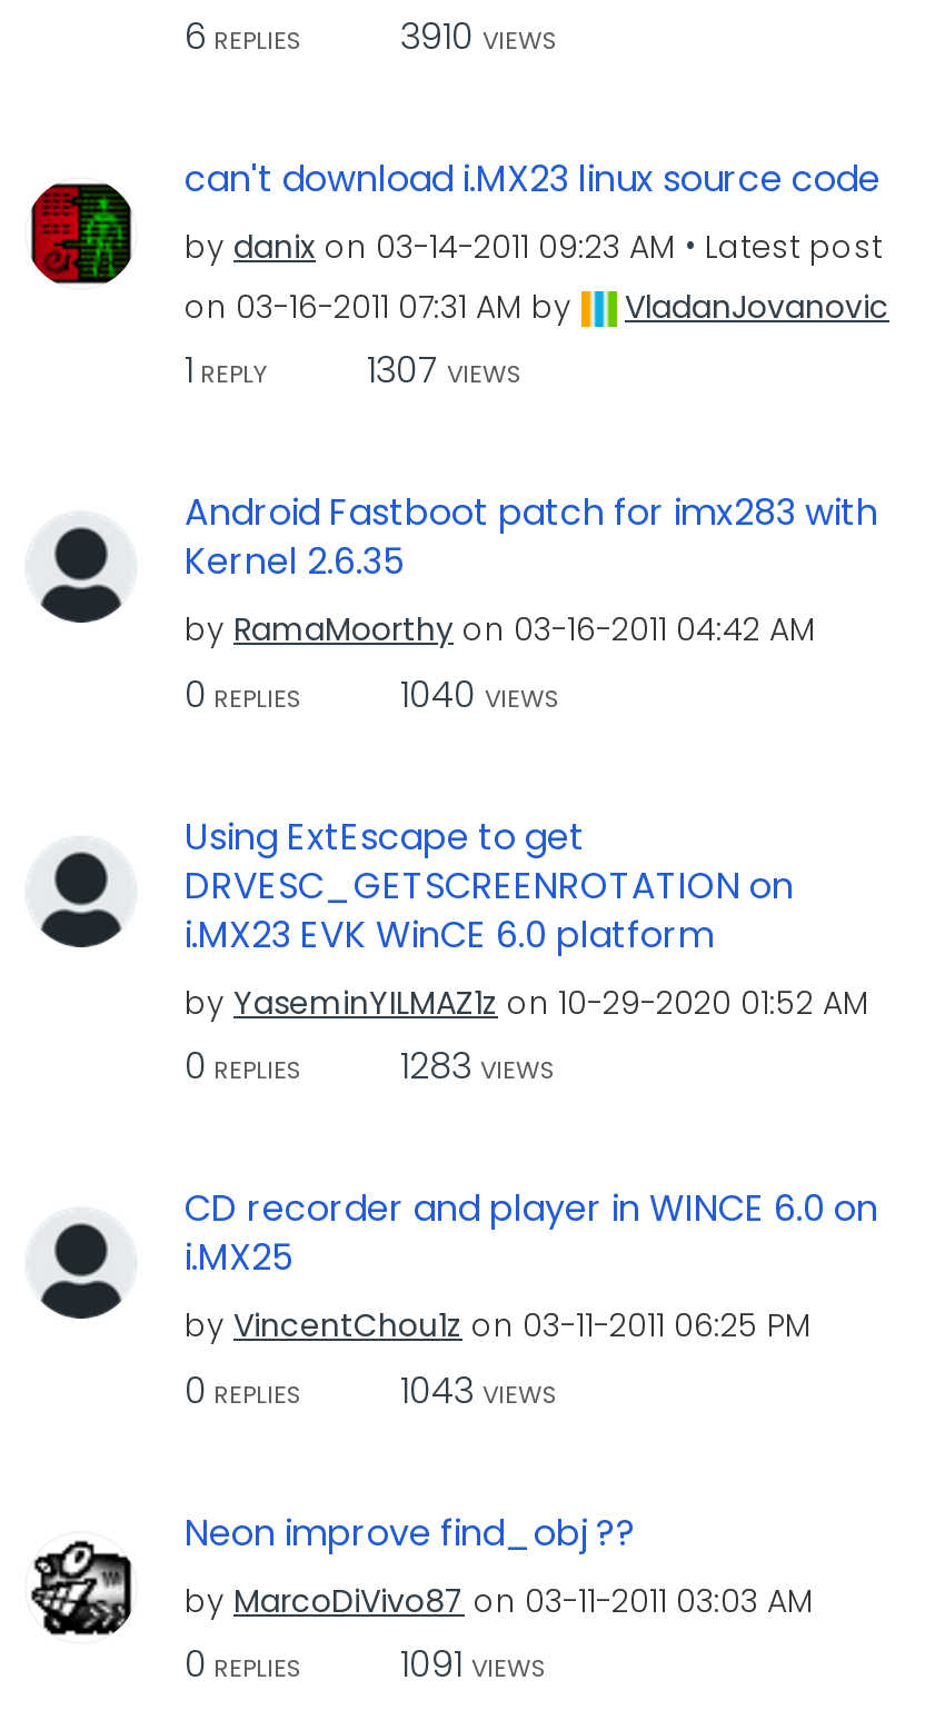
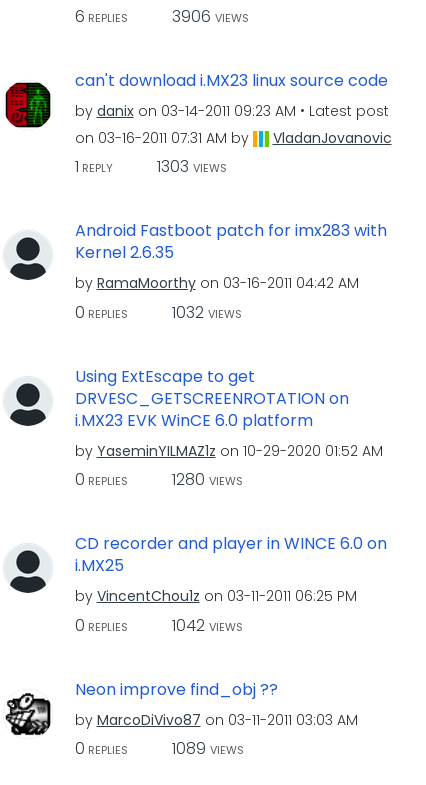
[185,10,558,61] 6 REPLIES 3910 VIEWS -> [74,4,248,27] 6 REPLIES 3906 VIEWS
[185,345,523,396] 1 REPLY 1307 VIEWS -> [74,155,226,178] 1 REPLY 1303 VIEWS
[400,668,560,719] 1040 VIEWS -> [171,300,241,323] 1032 VIEWS
[400,1041,556,1092] 1283 VIEWS -> [171,468,242,491] 1280 VIEWS
[400,1364,558,1415] 1043 VIEWS -> [171,613,242,636] 1042 VIEWS
[400,1639,547,1690] 1091 VIEWS -> [171,737,243,760] 1089 VIEWS

